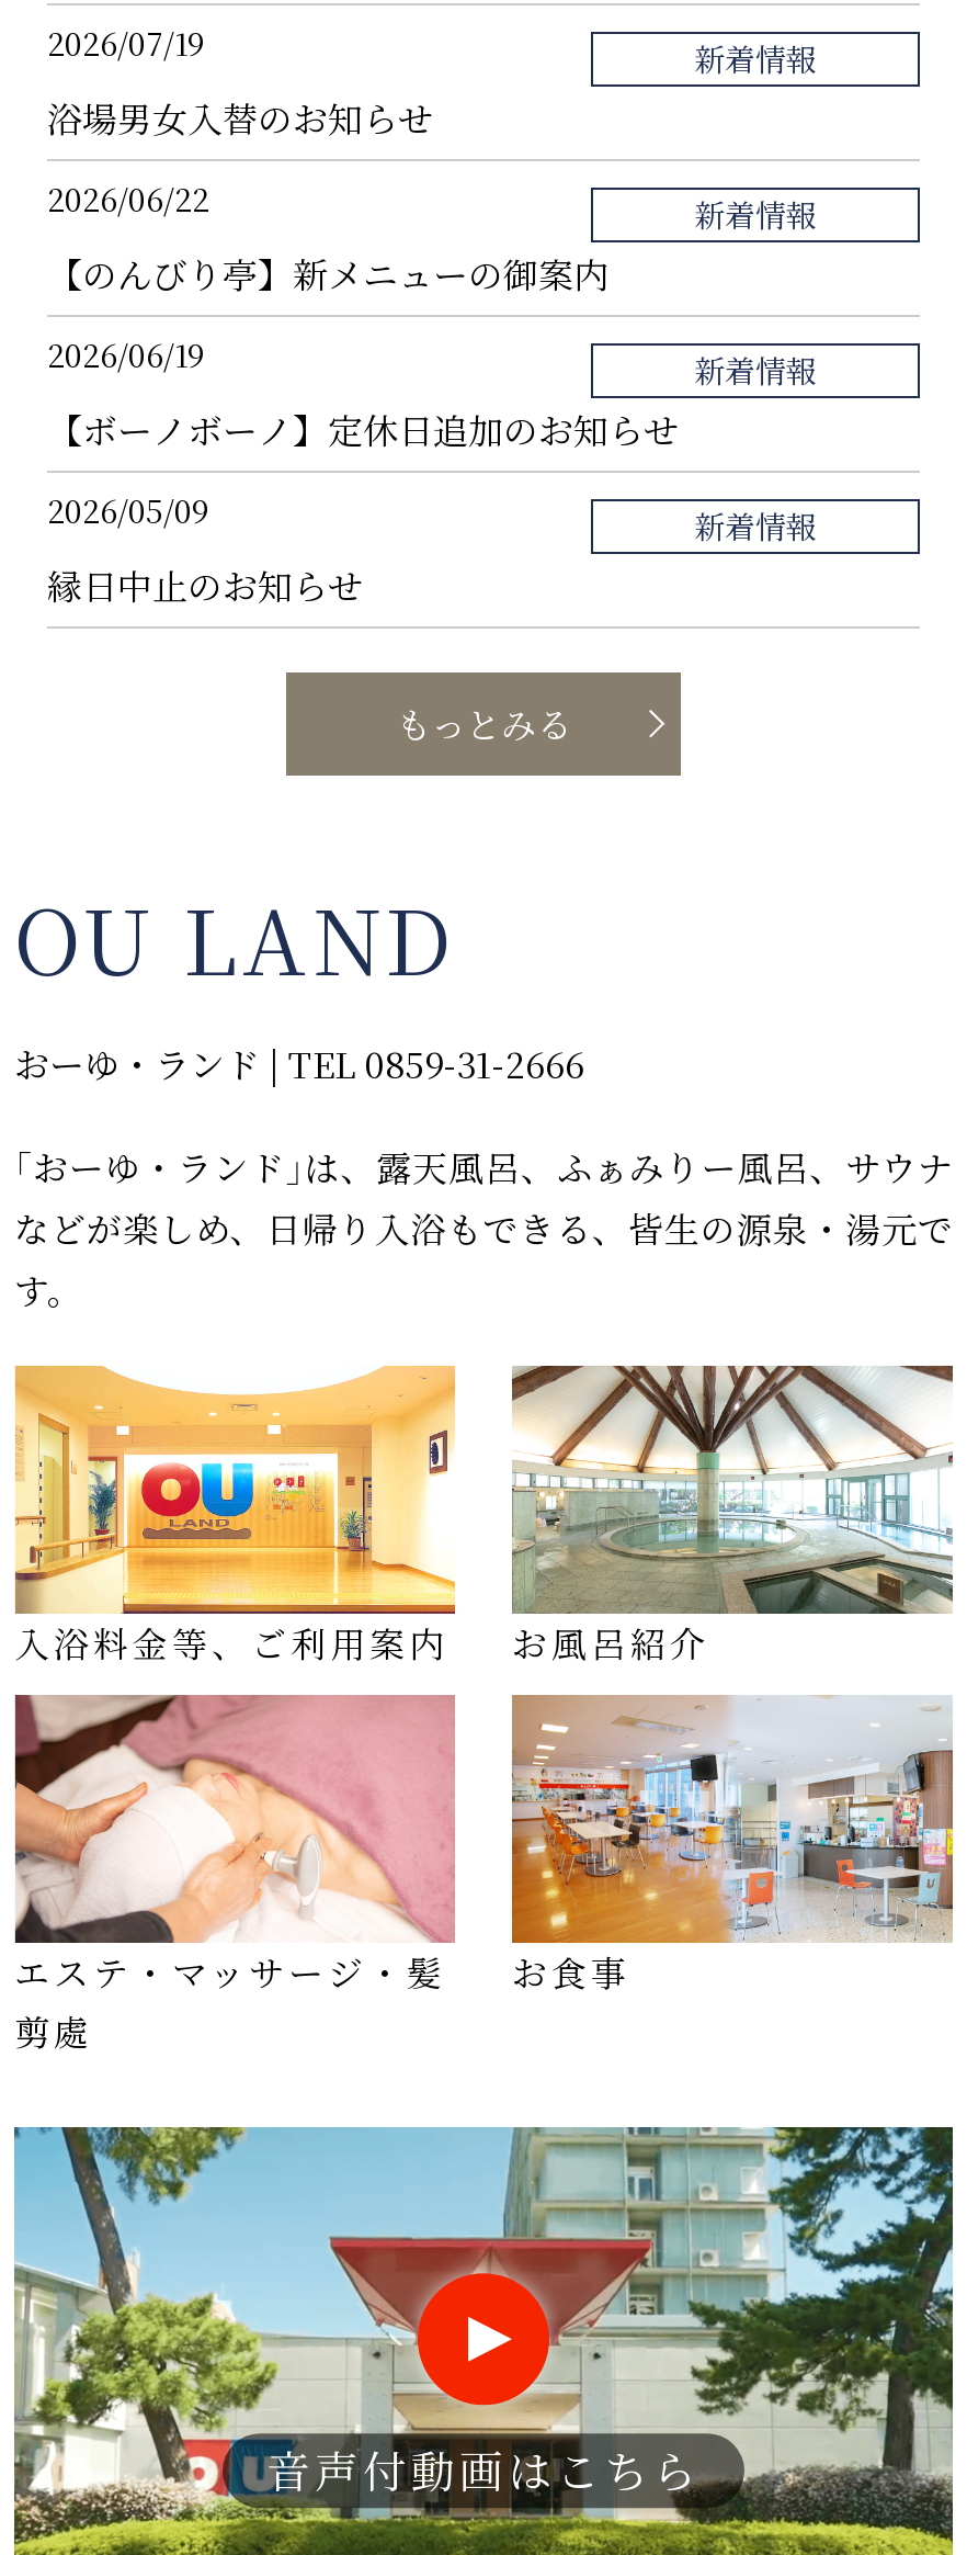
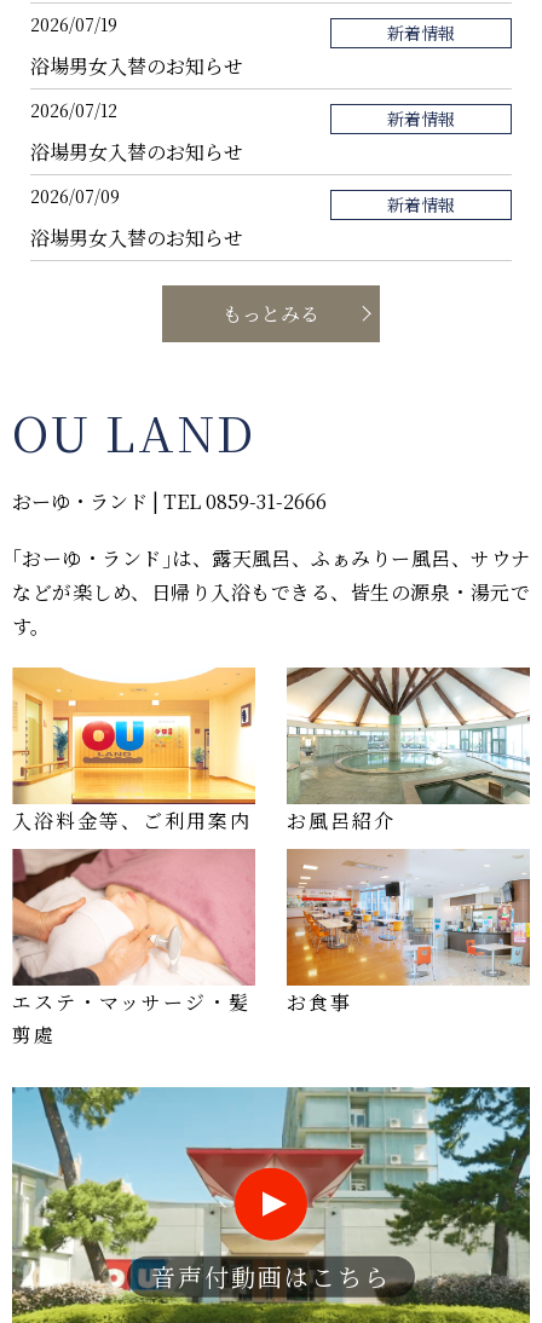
[47,176,209,220] 2026/06/22 -> [30,97,117,122] 2026/07/12
[47,248,608,299] 【のんびり亭】新メニューの御案内 -> [30,137,243,165] 浴場男女入替のお知らせ
[47,332,817,610] 2026/06/19 | 【ボーノボーノ】定休日追加のお知らせ | 新着情報 | 2026/05/09 | 縁日中止のお知らせ -> [30,183,243,251] 2026/07/09 | 浴場男女入替のお知らせ

